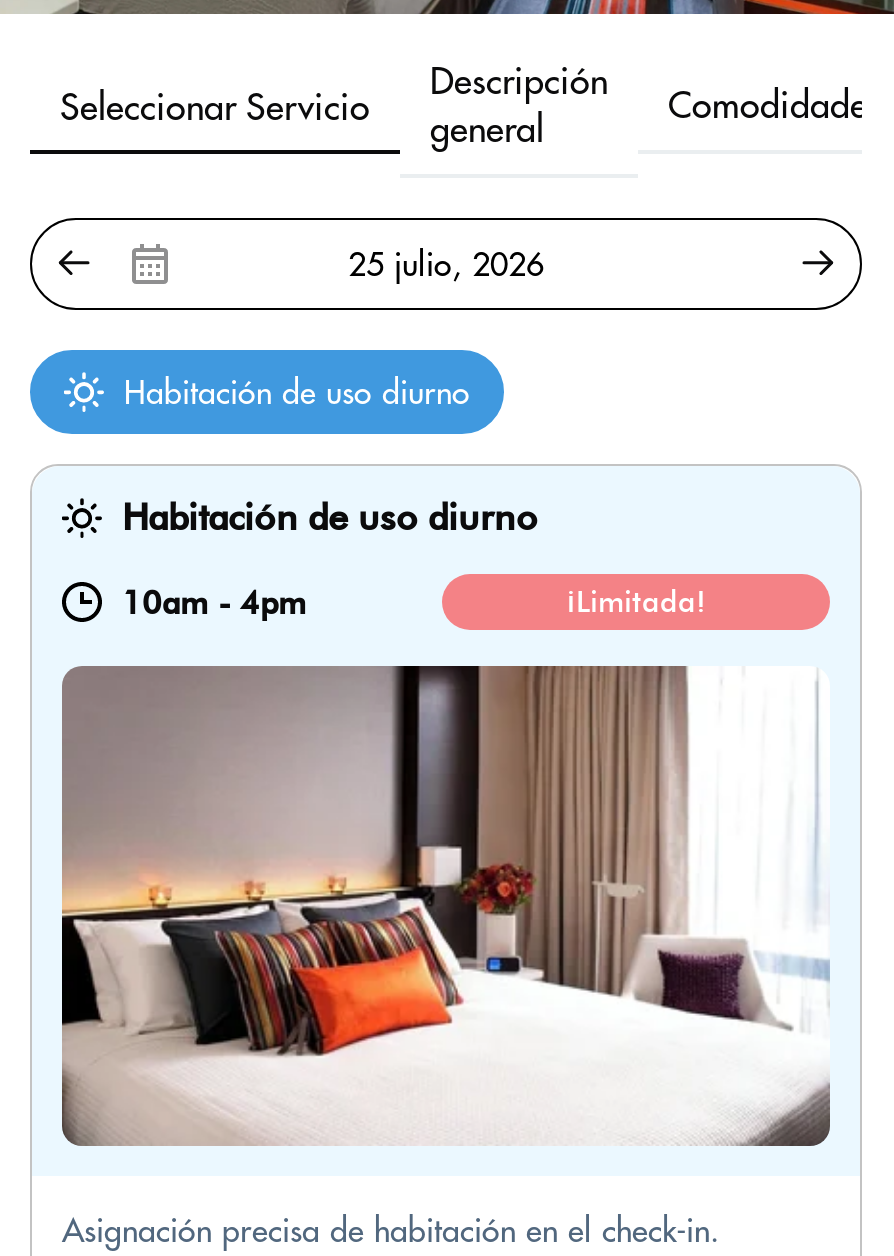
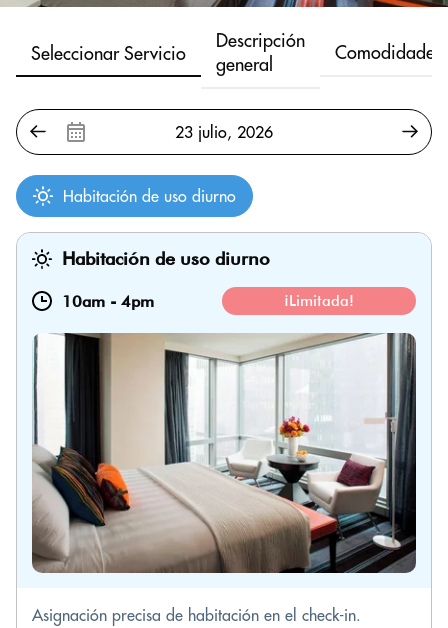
[60,664,830,1146] [image] -> [32,332,417,574] [image]

